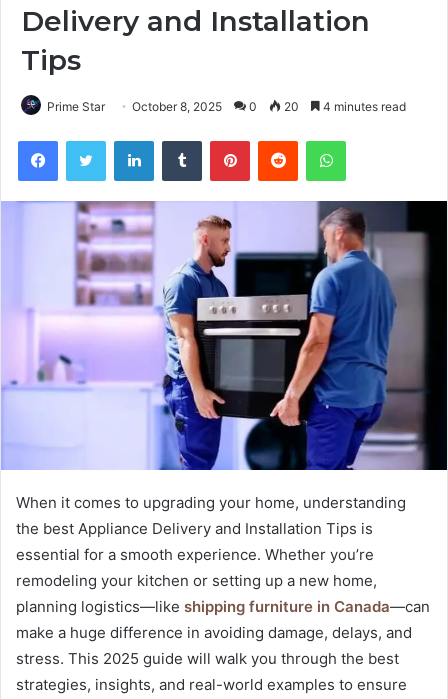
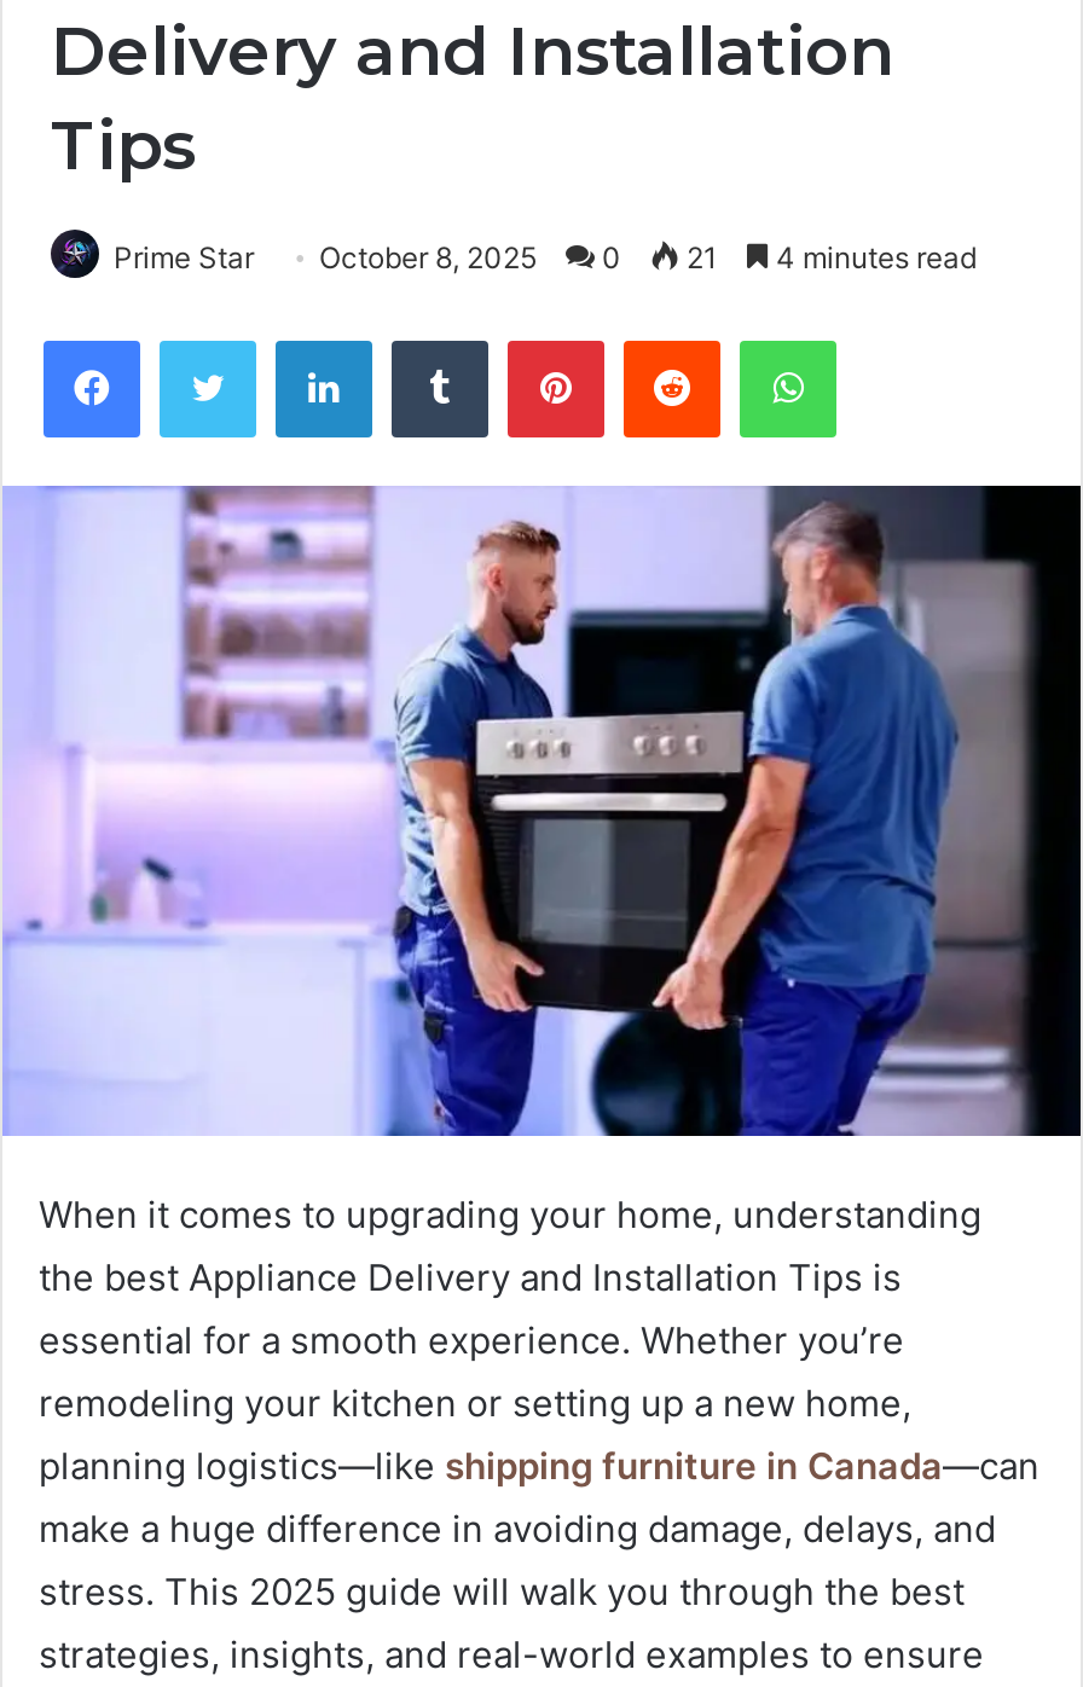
[47,99,406,114] Prime Star October 8, 2025 0 20 4 minutes read -> [114,239,977,276] Prime Star October 8, 2025 0 21 4 minutes read

